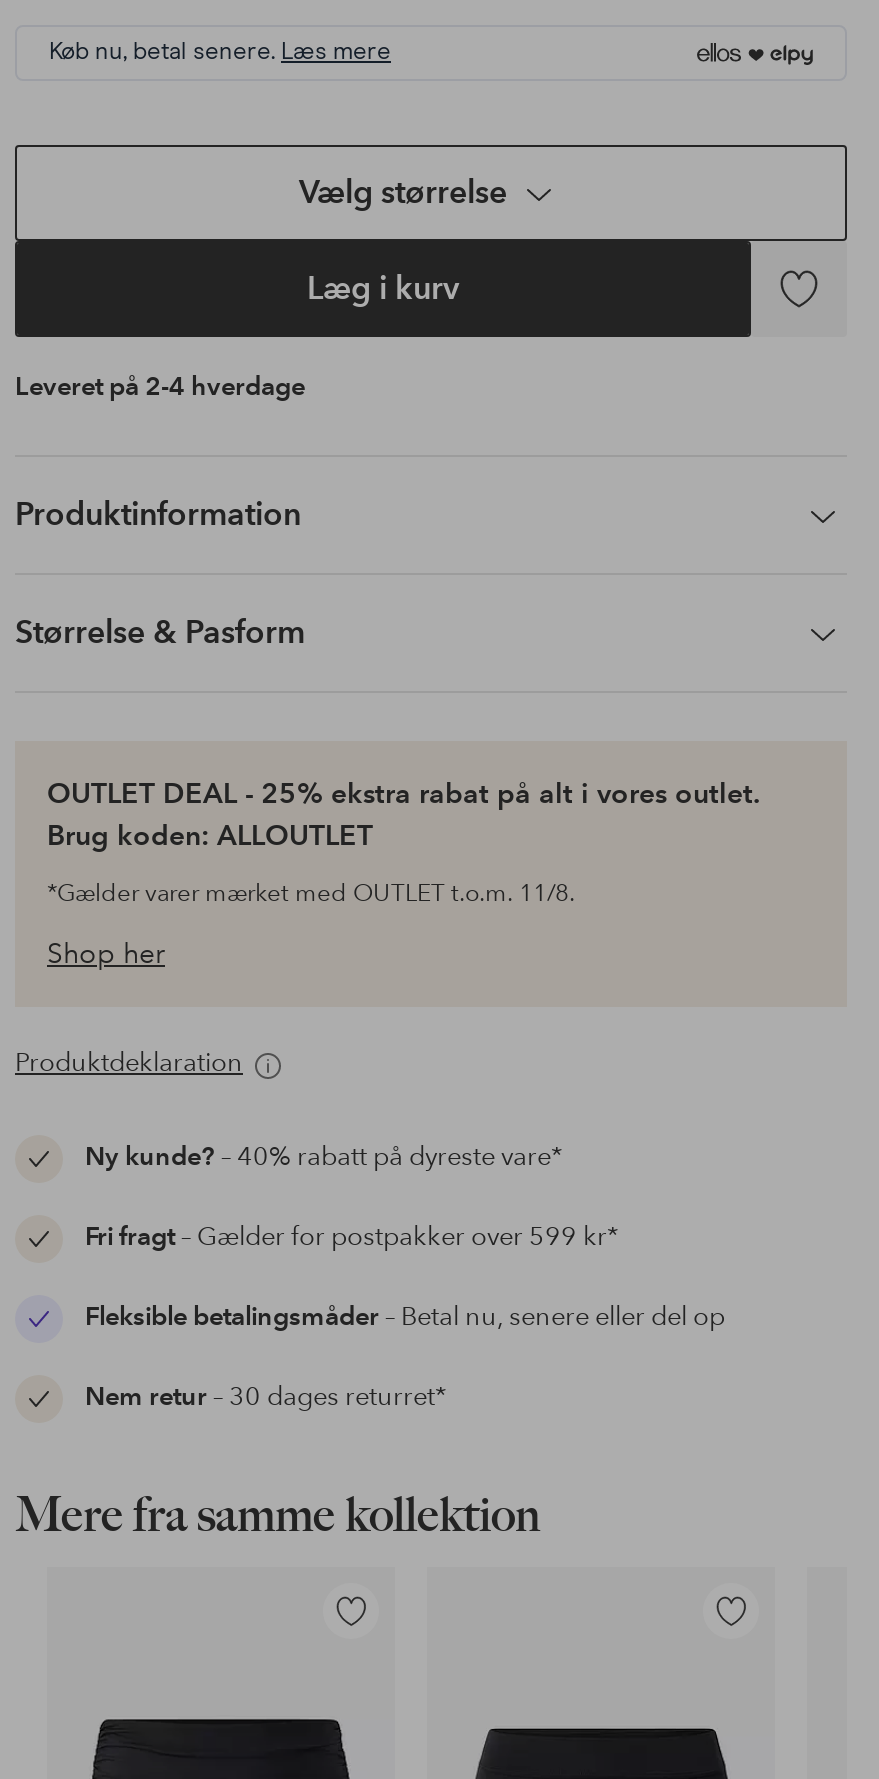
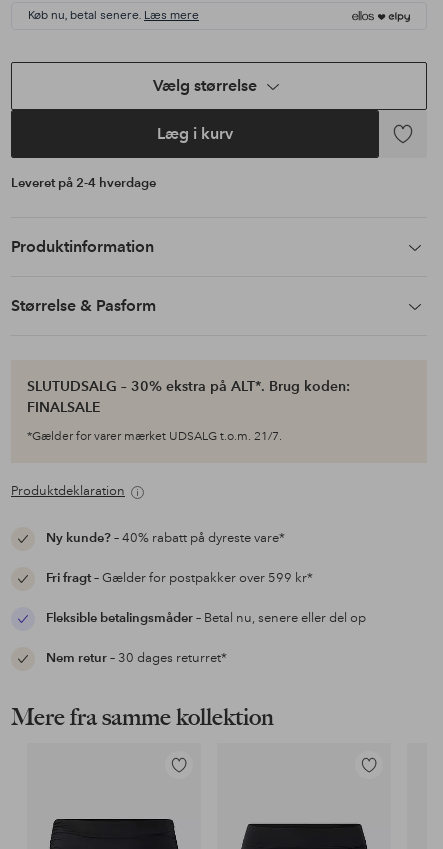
[47,776,761,972] OUTLET DEAL - 25% ekstra rabat på alt i vores outlet. | Brug koden: ALLOUTLET | *Gælder varer mærket med OUTLET t.o.m. 11/8. | Shop her -> [27,377,350,444] SLUTUDSALG – 30% ekstra på ALT*. Brug koden: | FINALSALE | *Gælder for varer mærket UDSALG t.o.m. 21/7.

